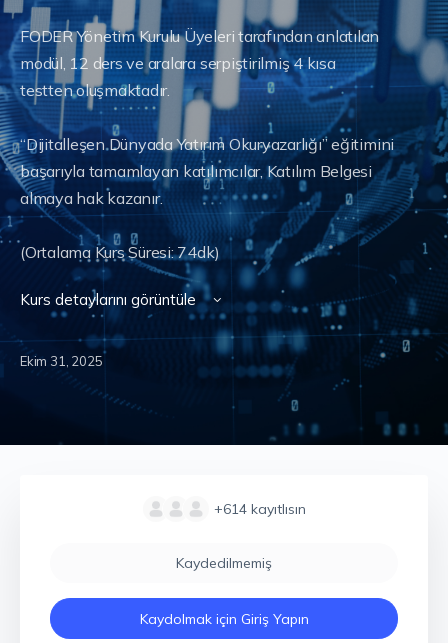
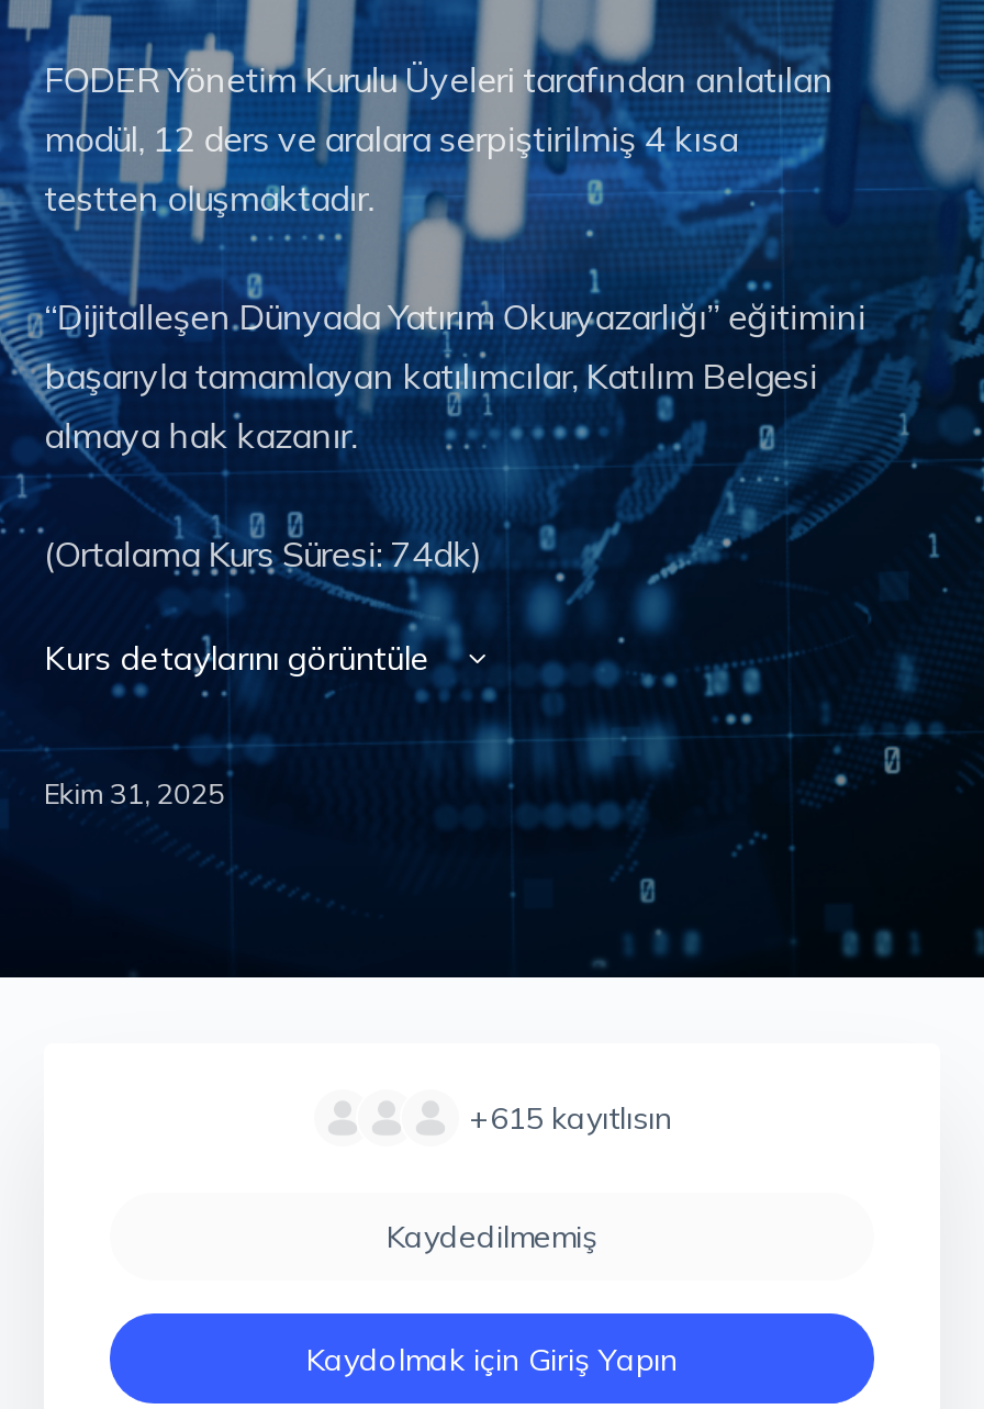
[214,500,306,518] +614 kayıtlısın -> [470,1098,672,1138] +615 kayıtlısın

